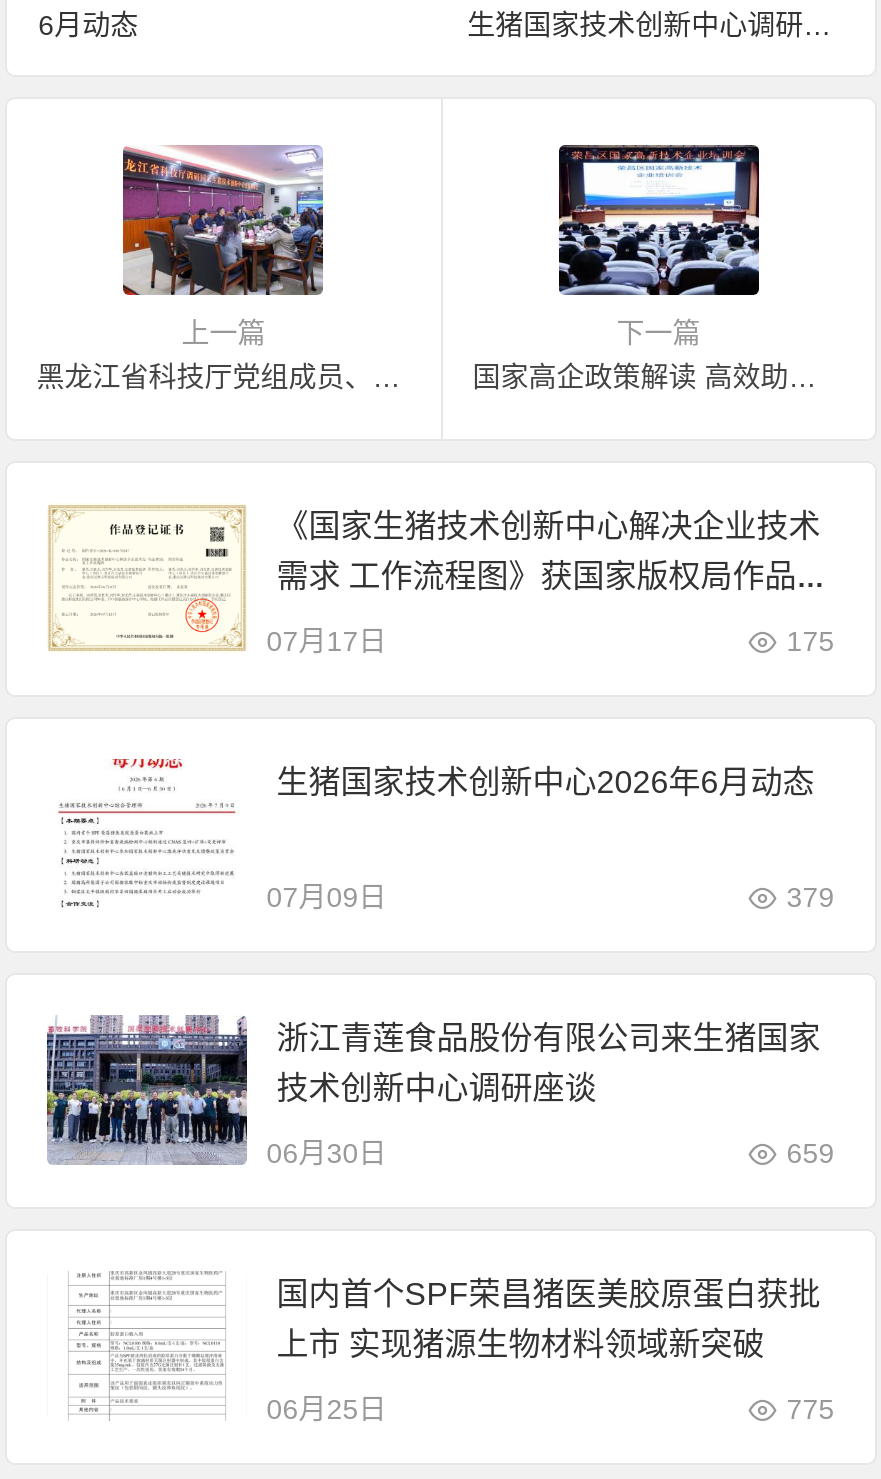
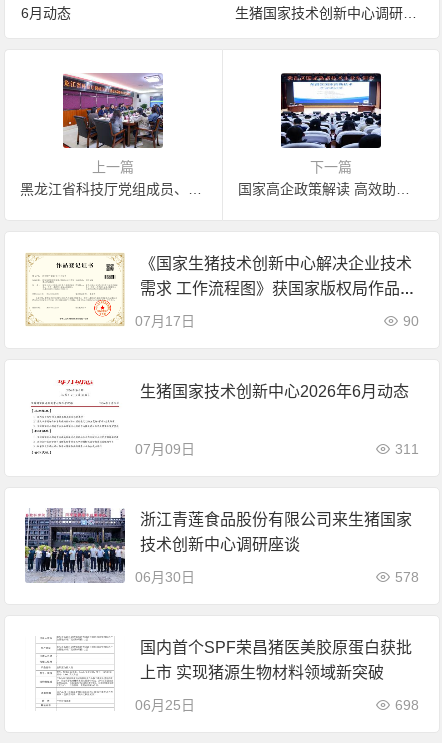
[786,625,834,657] 175 -> [403,313,419,329] 90
[786,881,834,913] 379 -> [395,441,419,457] 311
[786,1137,834,1169] 659 -> [395,569,419,585] 578
[786,1393,834,1425] 775 -> [395,697,419,713] 698

